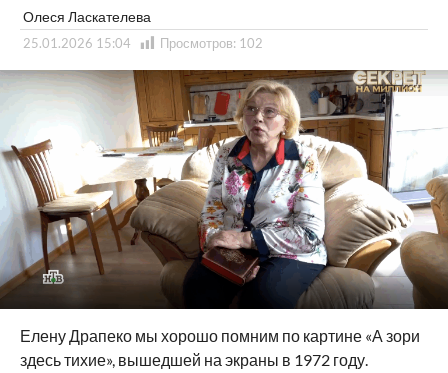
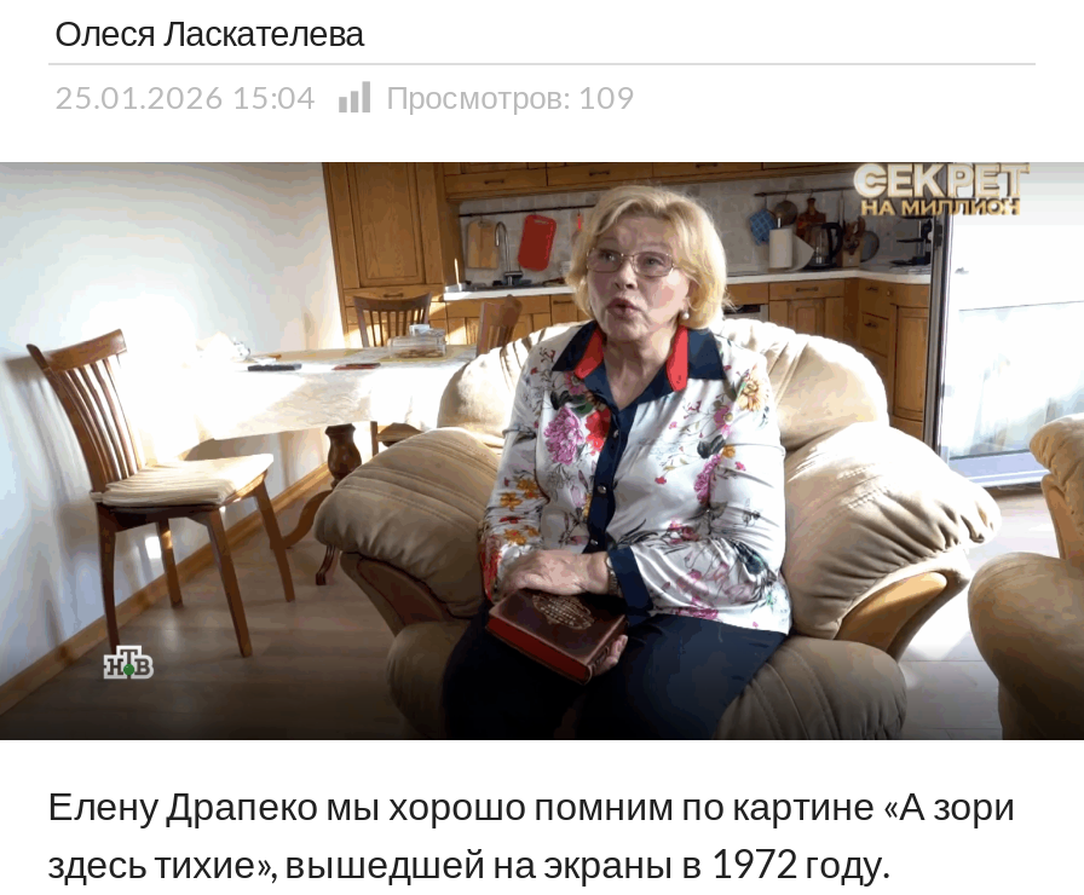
[23,35,263,51] 25.01.2026 15:04 Просмотров: 102 -> [55,78,635,117] 25.01.2026 15:04 Просмотров: 109

